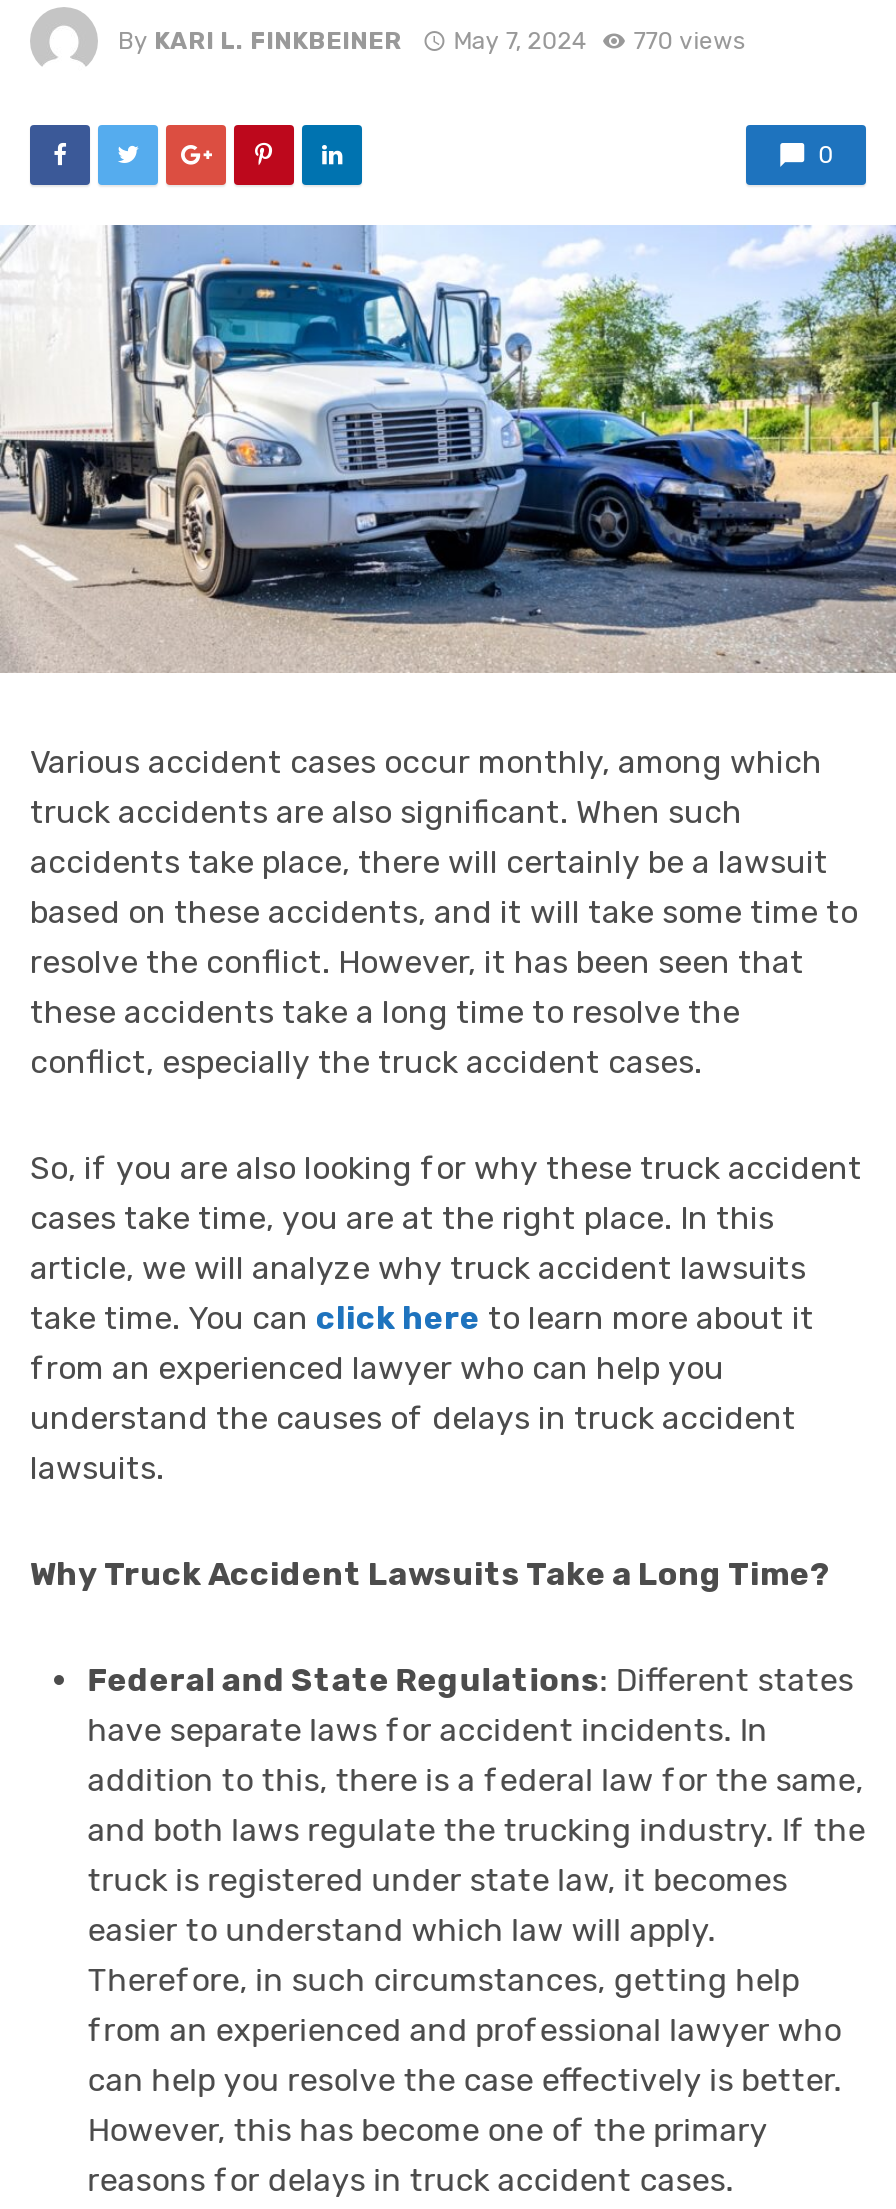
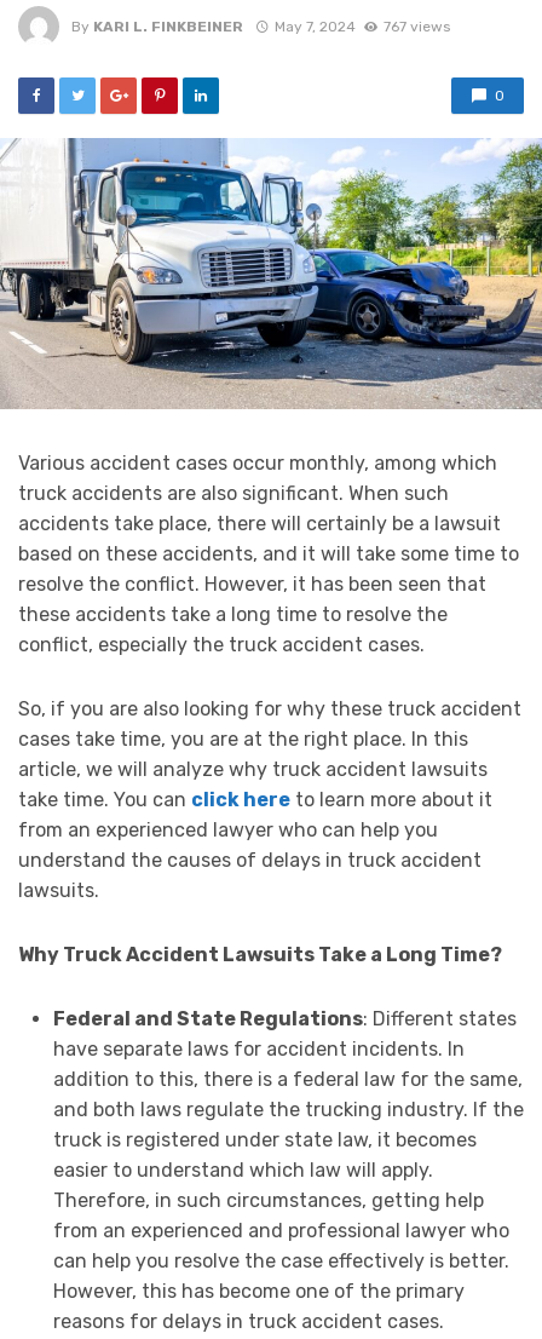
[118,26,745,54] By KARI L. FINKBEINER May 7, 2024 770 views -> [71,18,450,35] By KARI L. FINKBEINER May 7, 2024 767 views

